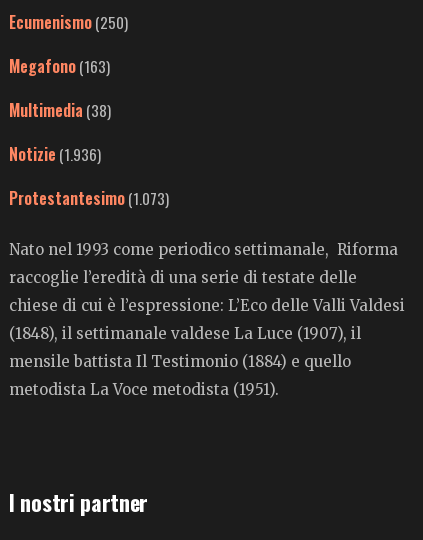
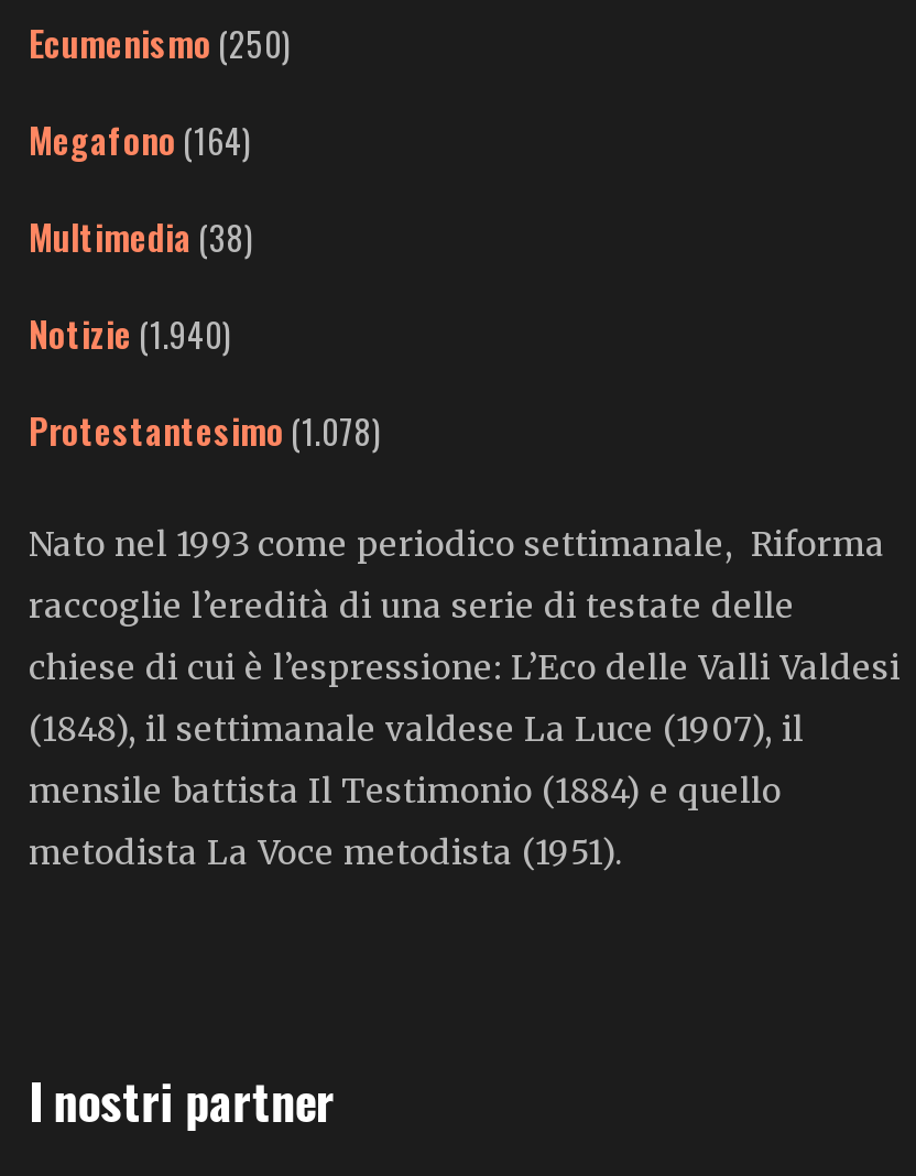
[9,54,110,78] Megafono (163) -> [29,113,251,166] Megafono (164)
[9,142,101,166] Notizie (1.936) -> [29,307,231,360] Notizie (1.940)
[9,186,169,210] Protestantesimo (1.073) -> [29,404,381,457] Protestantesimo (1.078)

